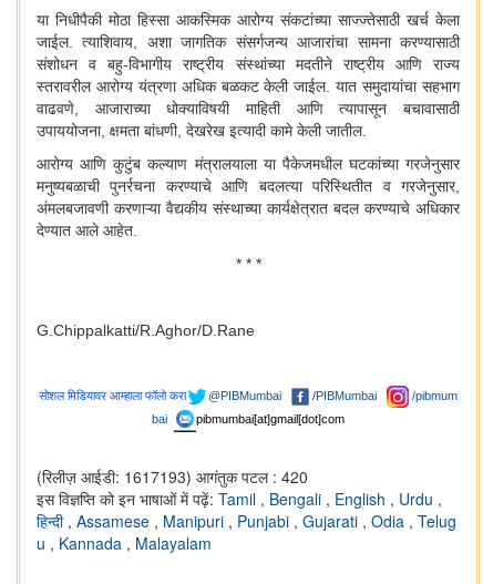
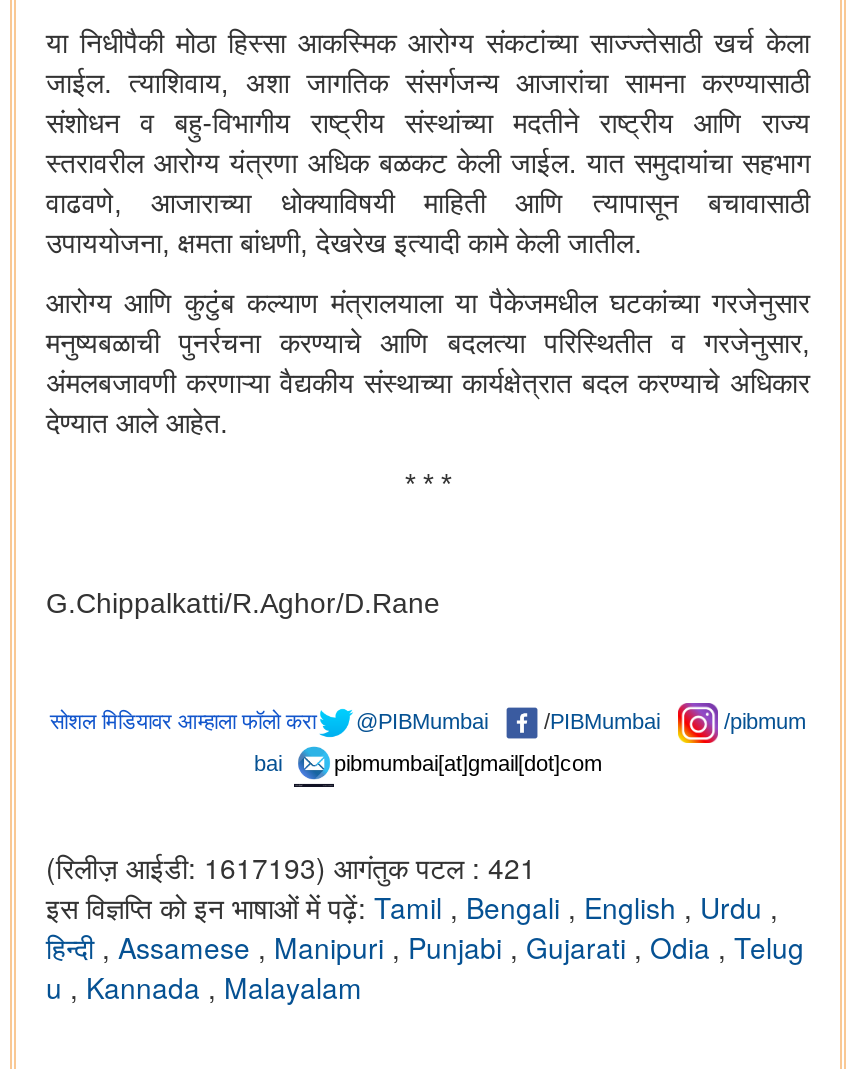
[37,465,308,487] (रिलीज़ आईडी: 1617193) आगंतुक पटल : 420 -> [46,846,536,886] (रिलीज़ आईडी: 1617193) आगंतुक पटल : 421

